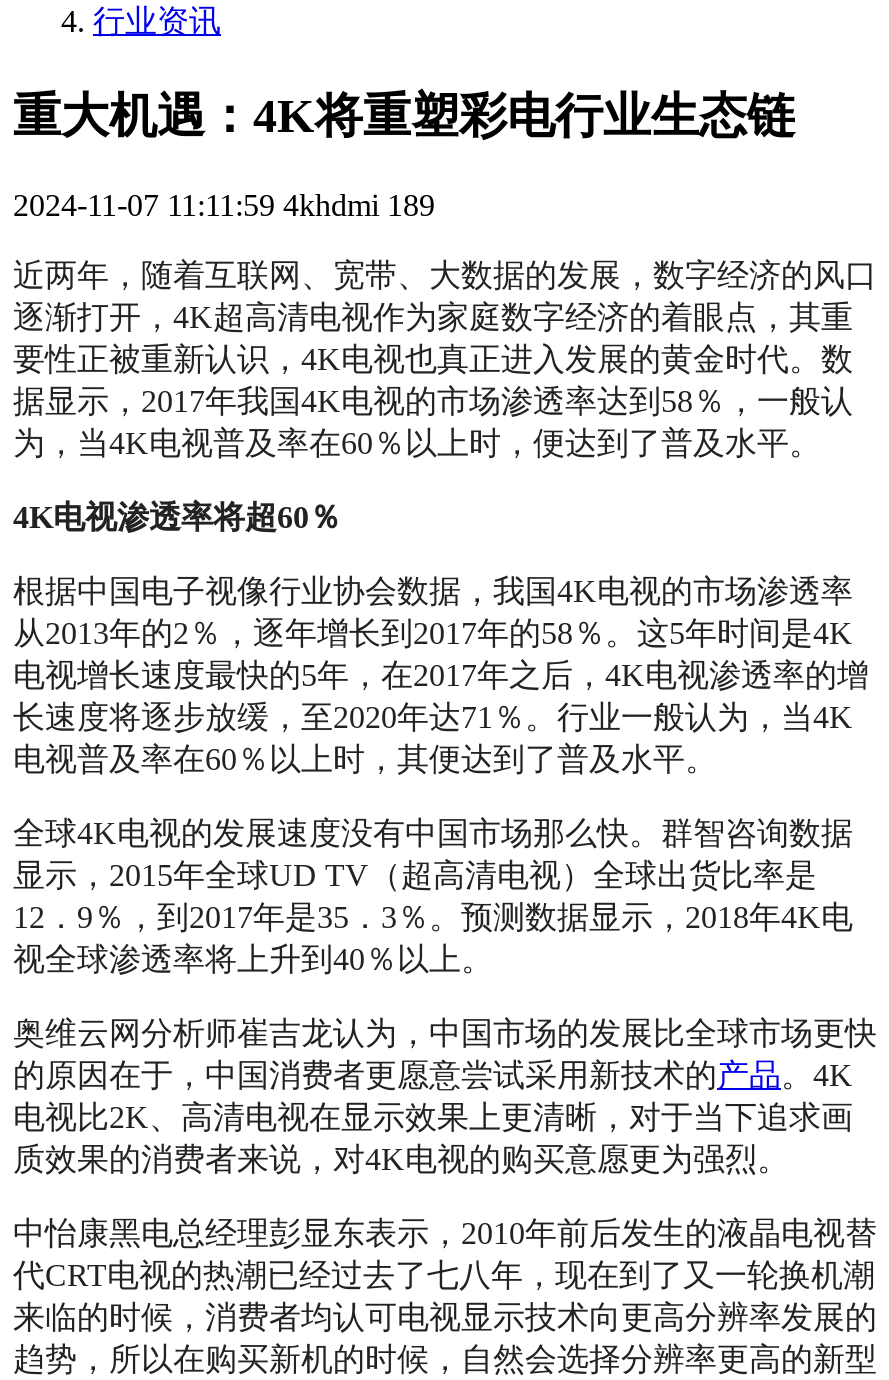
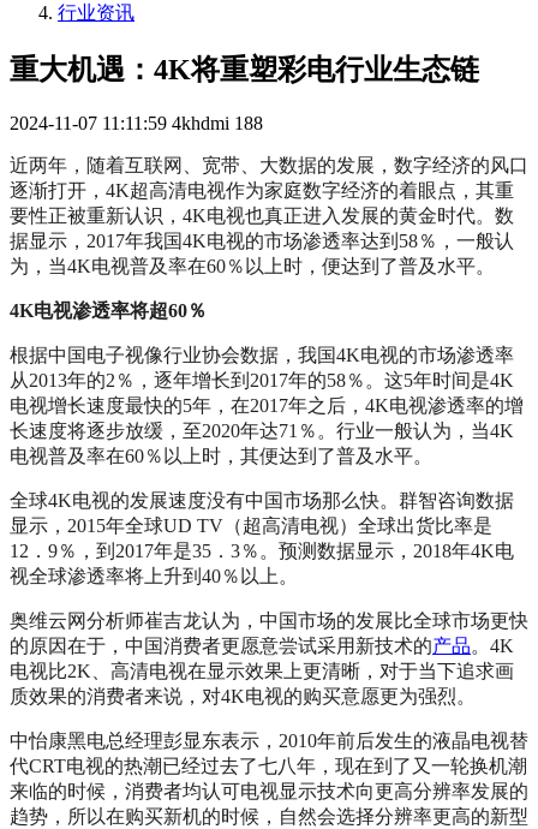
[13,188,435,222] 2024-11-07 11:11:59 4khdmi 189 -> [10,113,263,133] 2024-11-07 11:11:59 4khdmi 188

